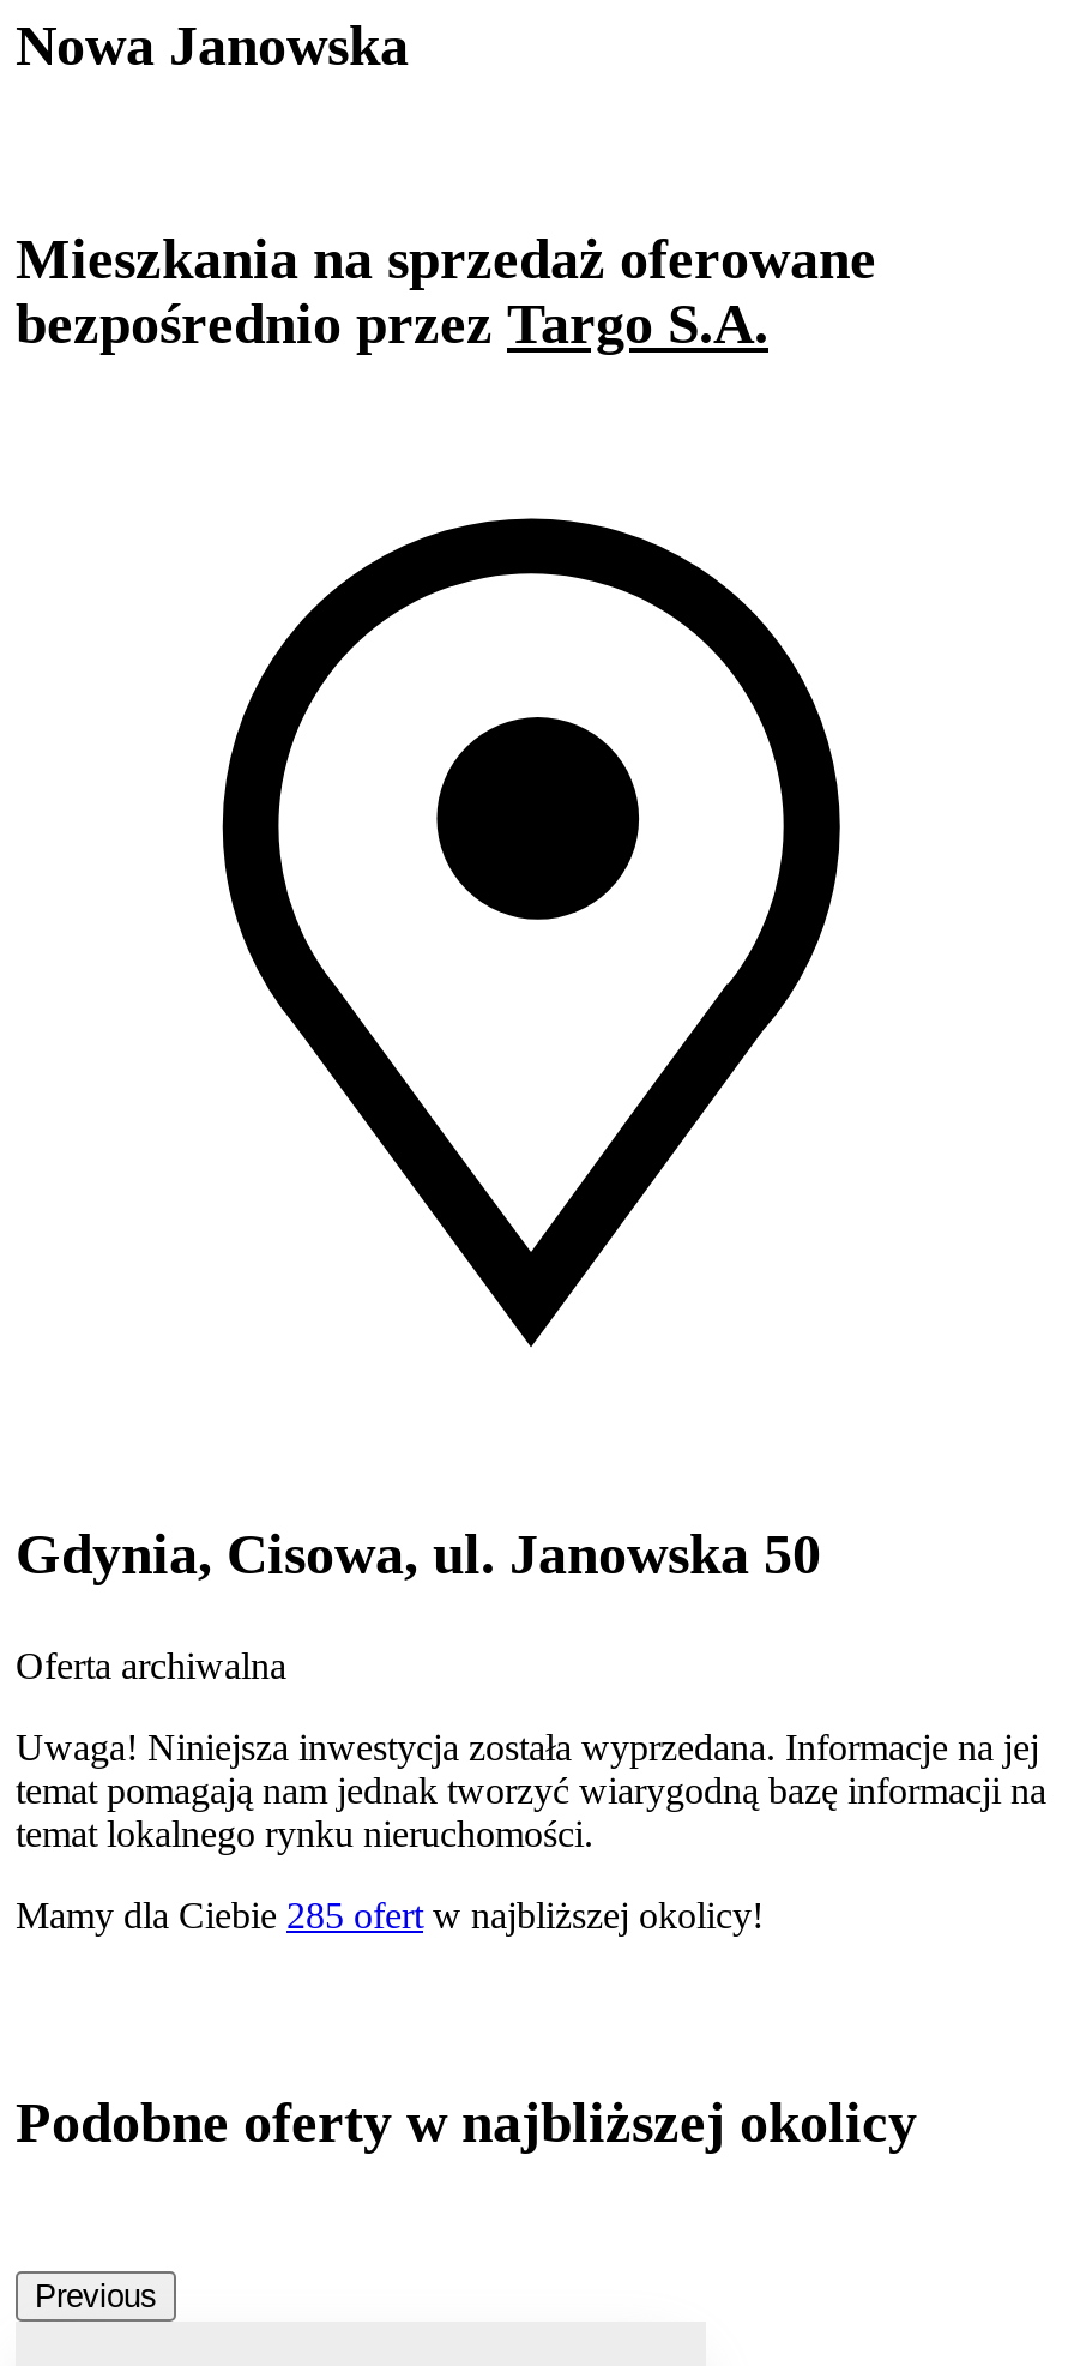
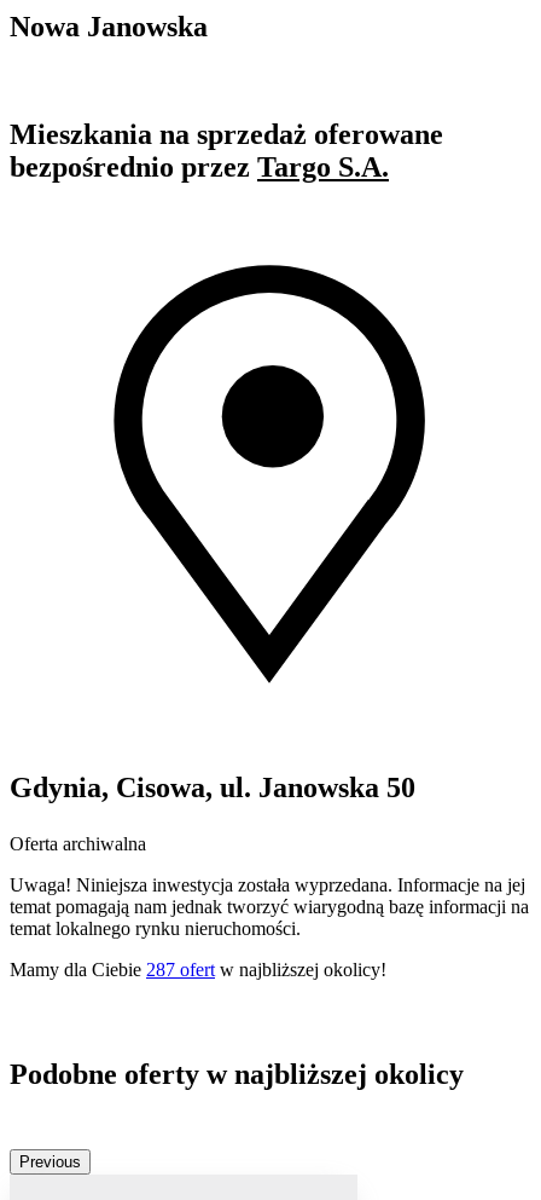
[16,1895,764,1936] Mamy dla Ciebie 285 ofert w najbliższej okolicy! -> [10,960,386,980] Mamy dla Ciebie 287 ofert w najbliższej okolicy!

